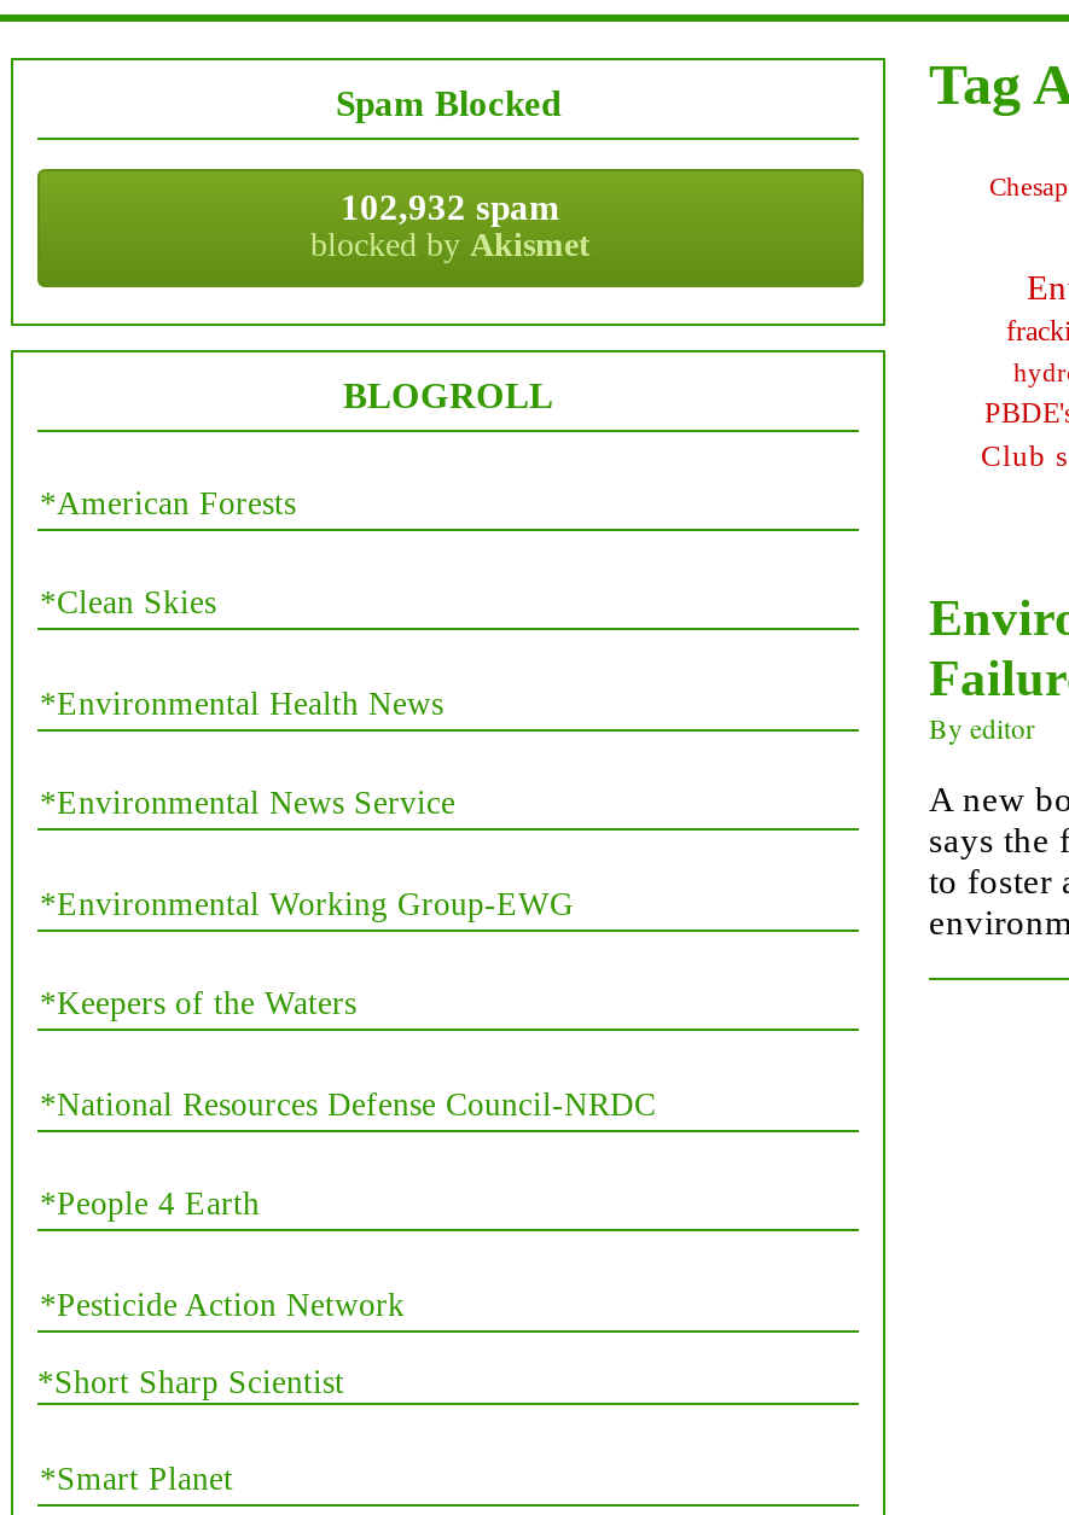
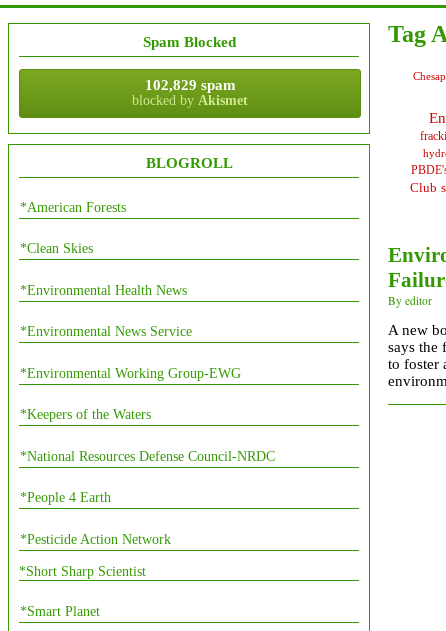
[341,189,560,228] 102,932 spam -> [144,77,235,93] 102,829 spam

